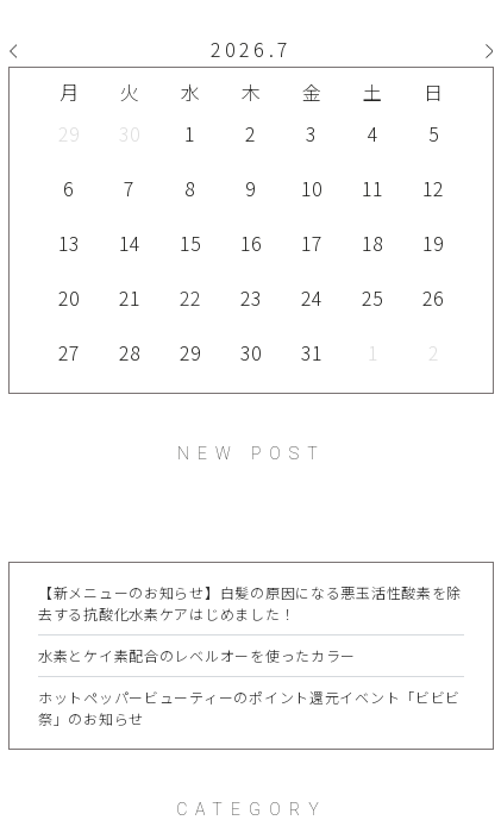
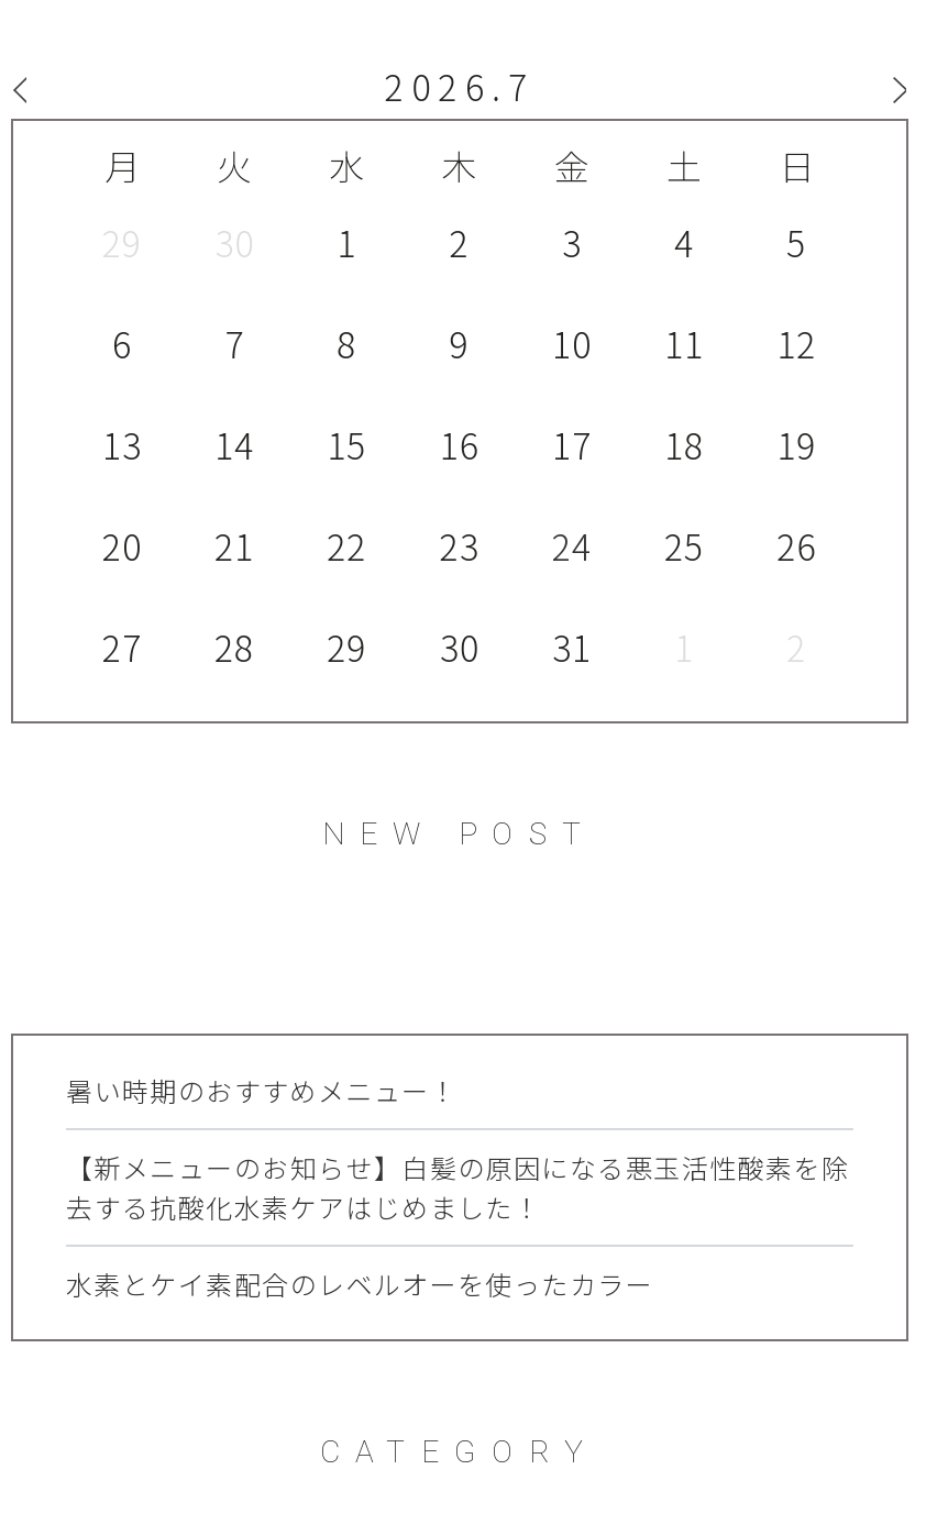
none -> [66,1070,458,1107] 暑い時期のおすすめメニュー！
moved [38,581,462,665] -> [66,1147,849,1301]: 【新メニューのお知らせ】白髪の原因になる悪玉活性酸素を除 | 去する抗酸化水素ケアはじめました！ | 水素とケイ素配合のレベルオーを使ったカラー
[38,686,461,728] ホットペッパービューティーのポイント還元イベント「ビビビ | 祭」のお知らせ -> none

